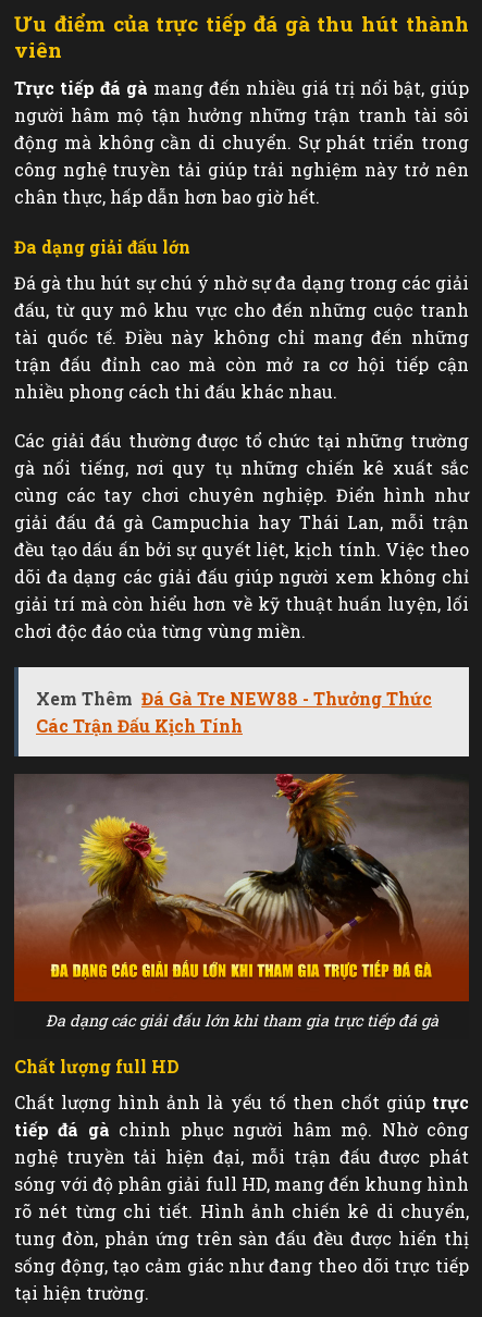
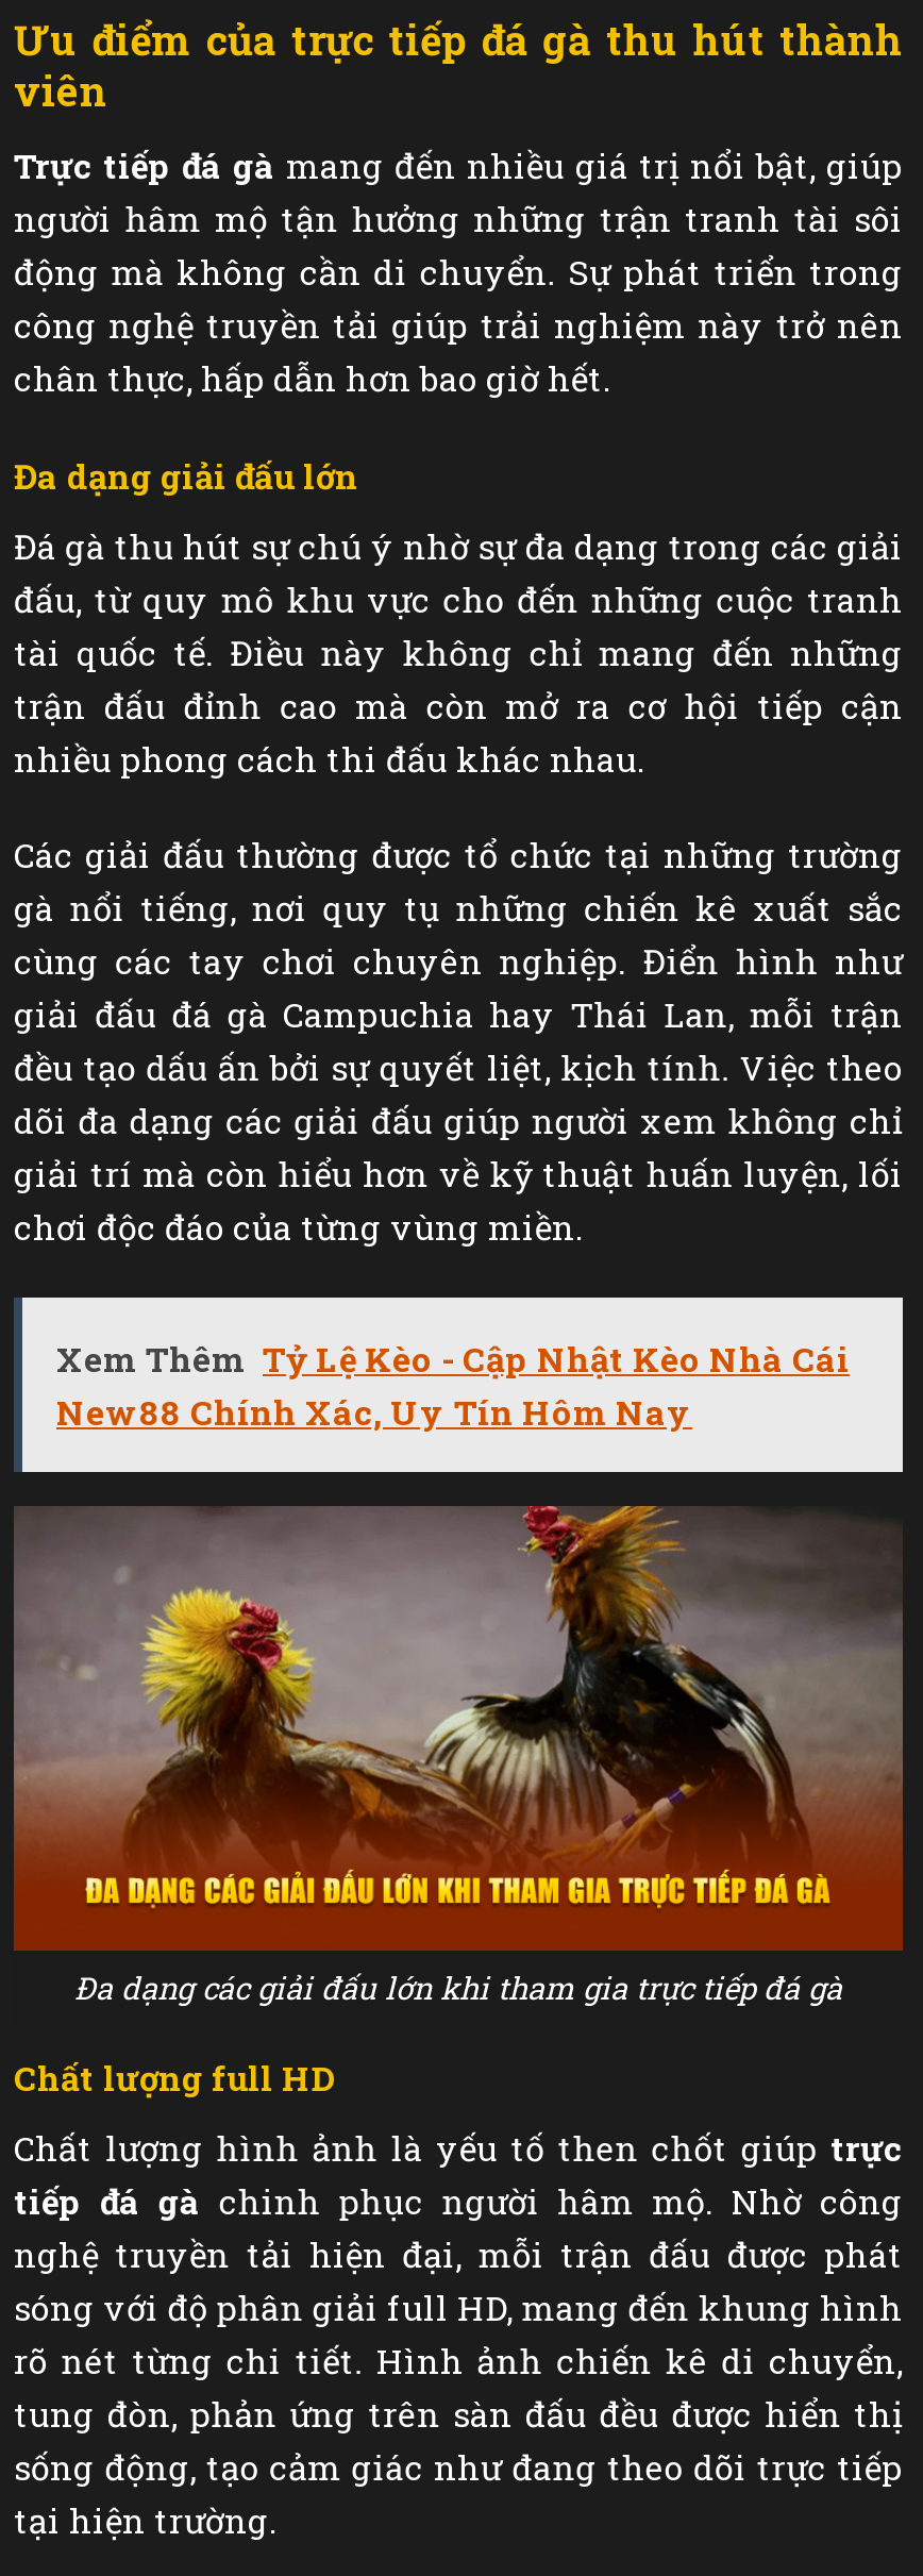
[36,687,432,737] Xem Thêm Đá Gà Tre NEW88 - Thưởng Thức | Các Trận Đấu Kịch Tính -> [56,1336,850,1434] Xem Thêm Tỷ Lệ Kèo - Cập Nhật Kèo Nhà Cái | New88 Chính Xác, Uy Tín Hôm Nay

